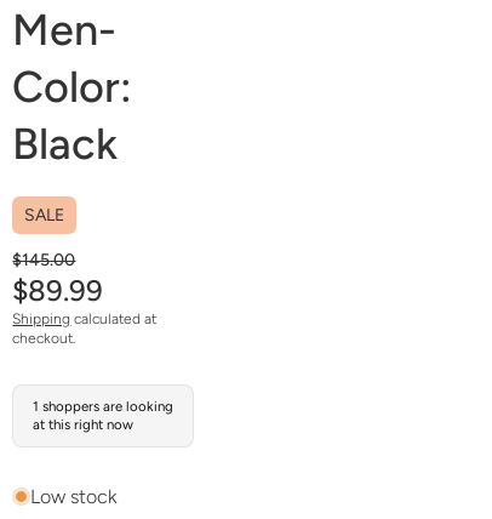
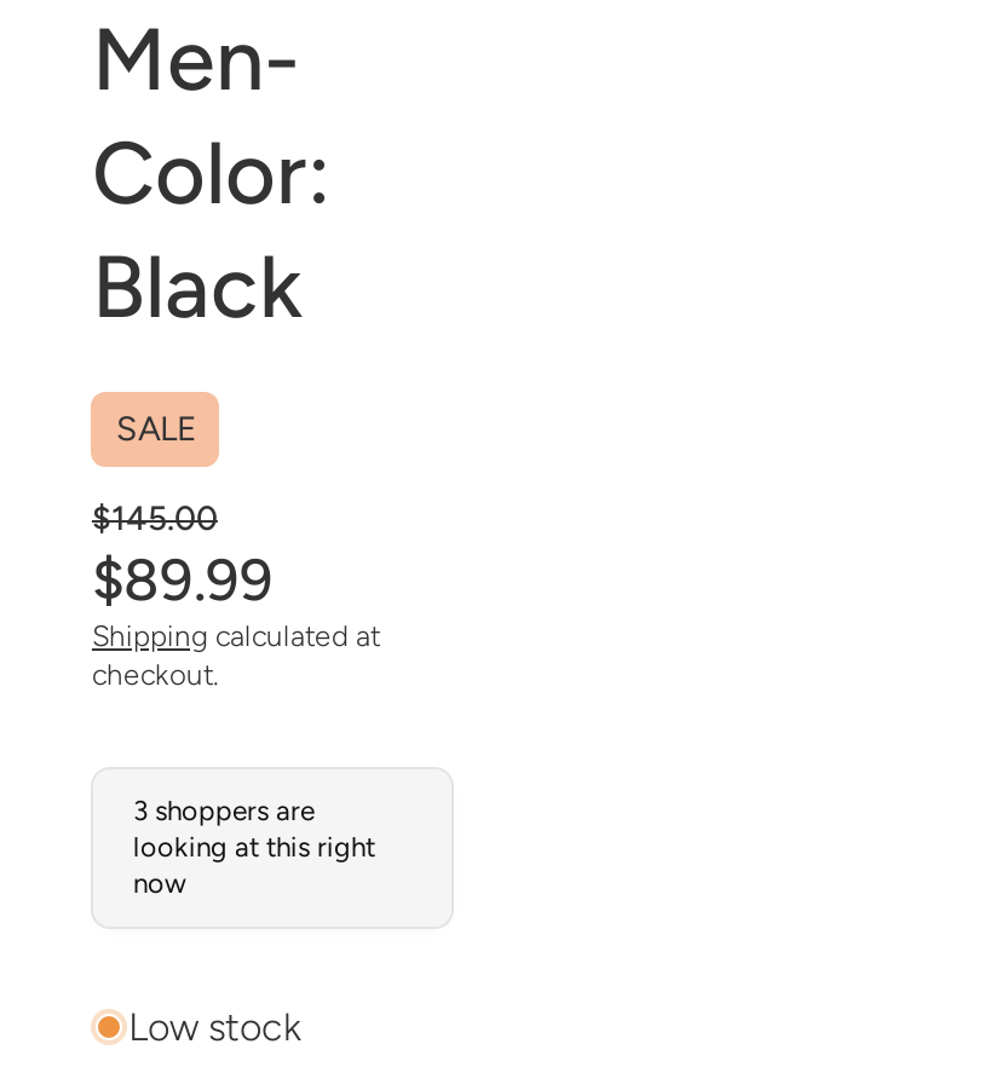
[33,398,174,433] 1 shoppers are looking | at this right now -> [133,794,375,900] 3 shoppers are | looking at this right | now

